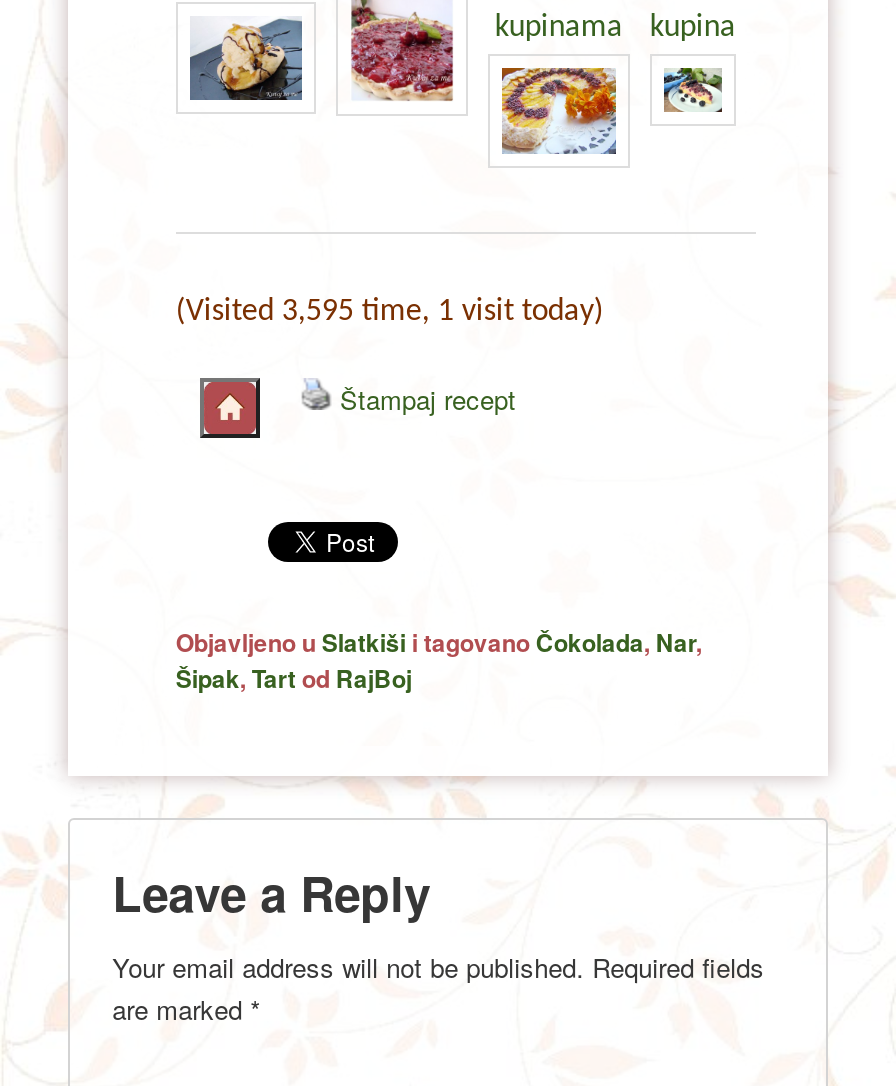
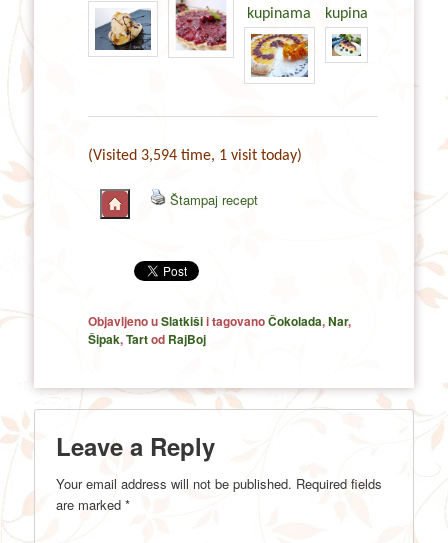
[176,296,604,328] (Visited 3,595 time, 1 visit today) -> [88,148,302,164] (Visited 3,594 time, 1 visit today)

